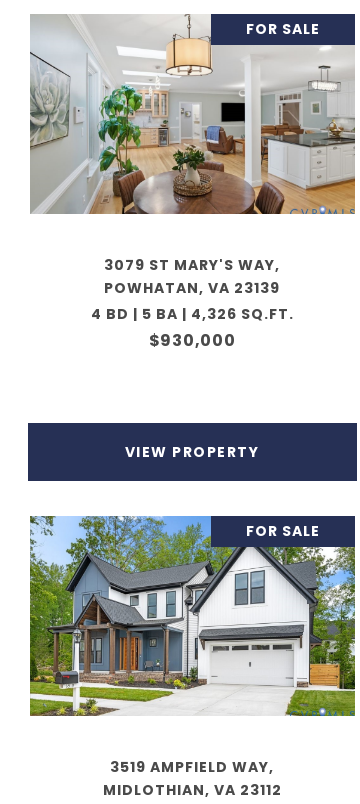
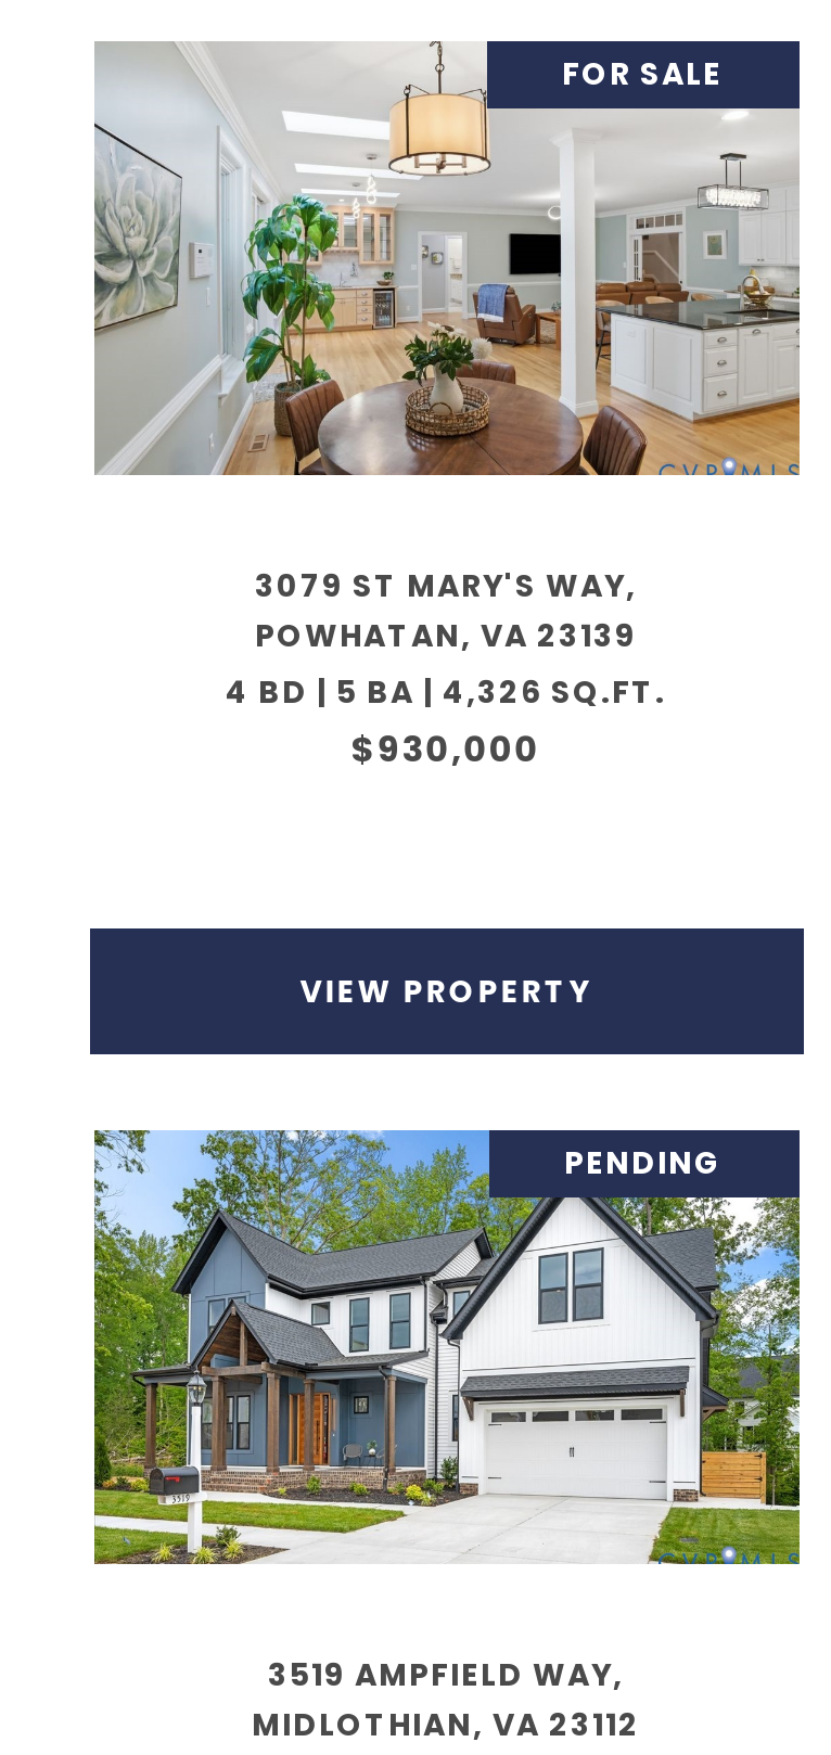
[245,521,319,541] FOR SALE -> [564,1141,723,1184] PENDING

